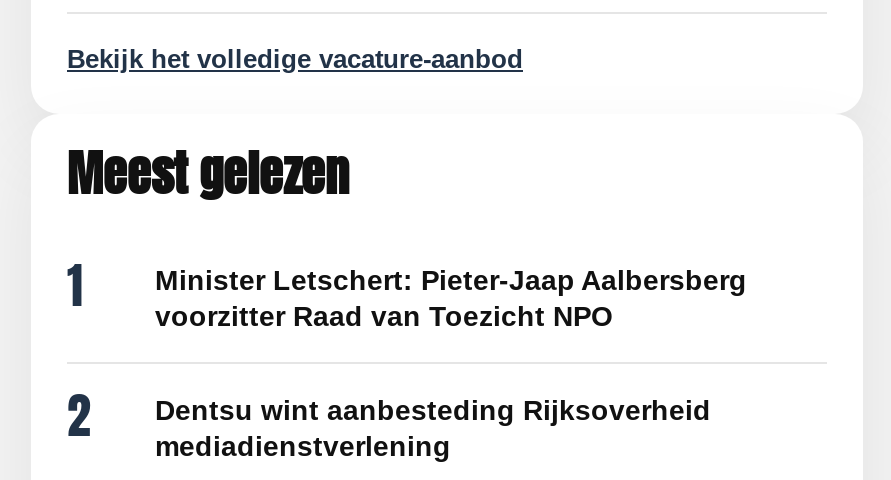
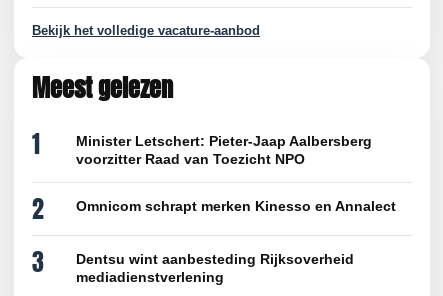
none -> [32,198,396,280] Omnicom schrapt merken Kinesso en Annalect | 3

